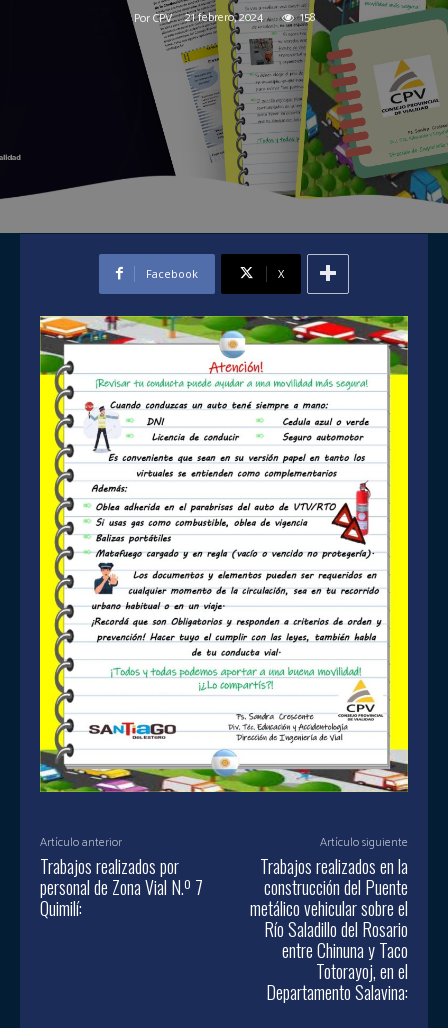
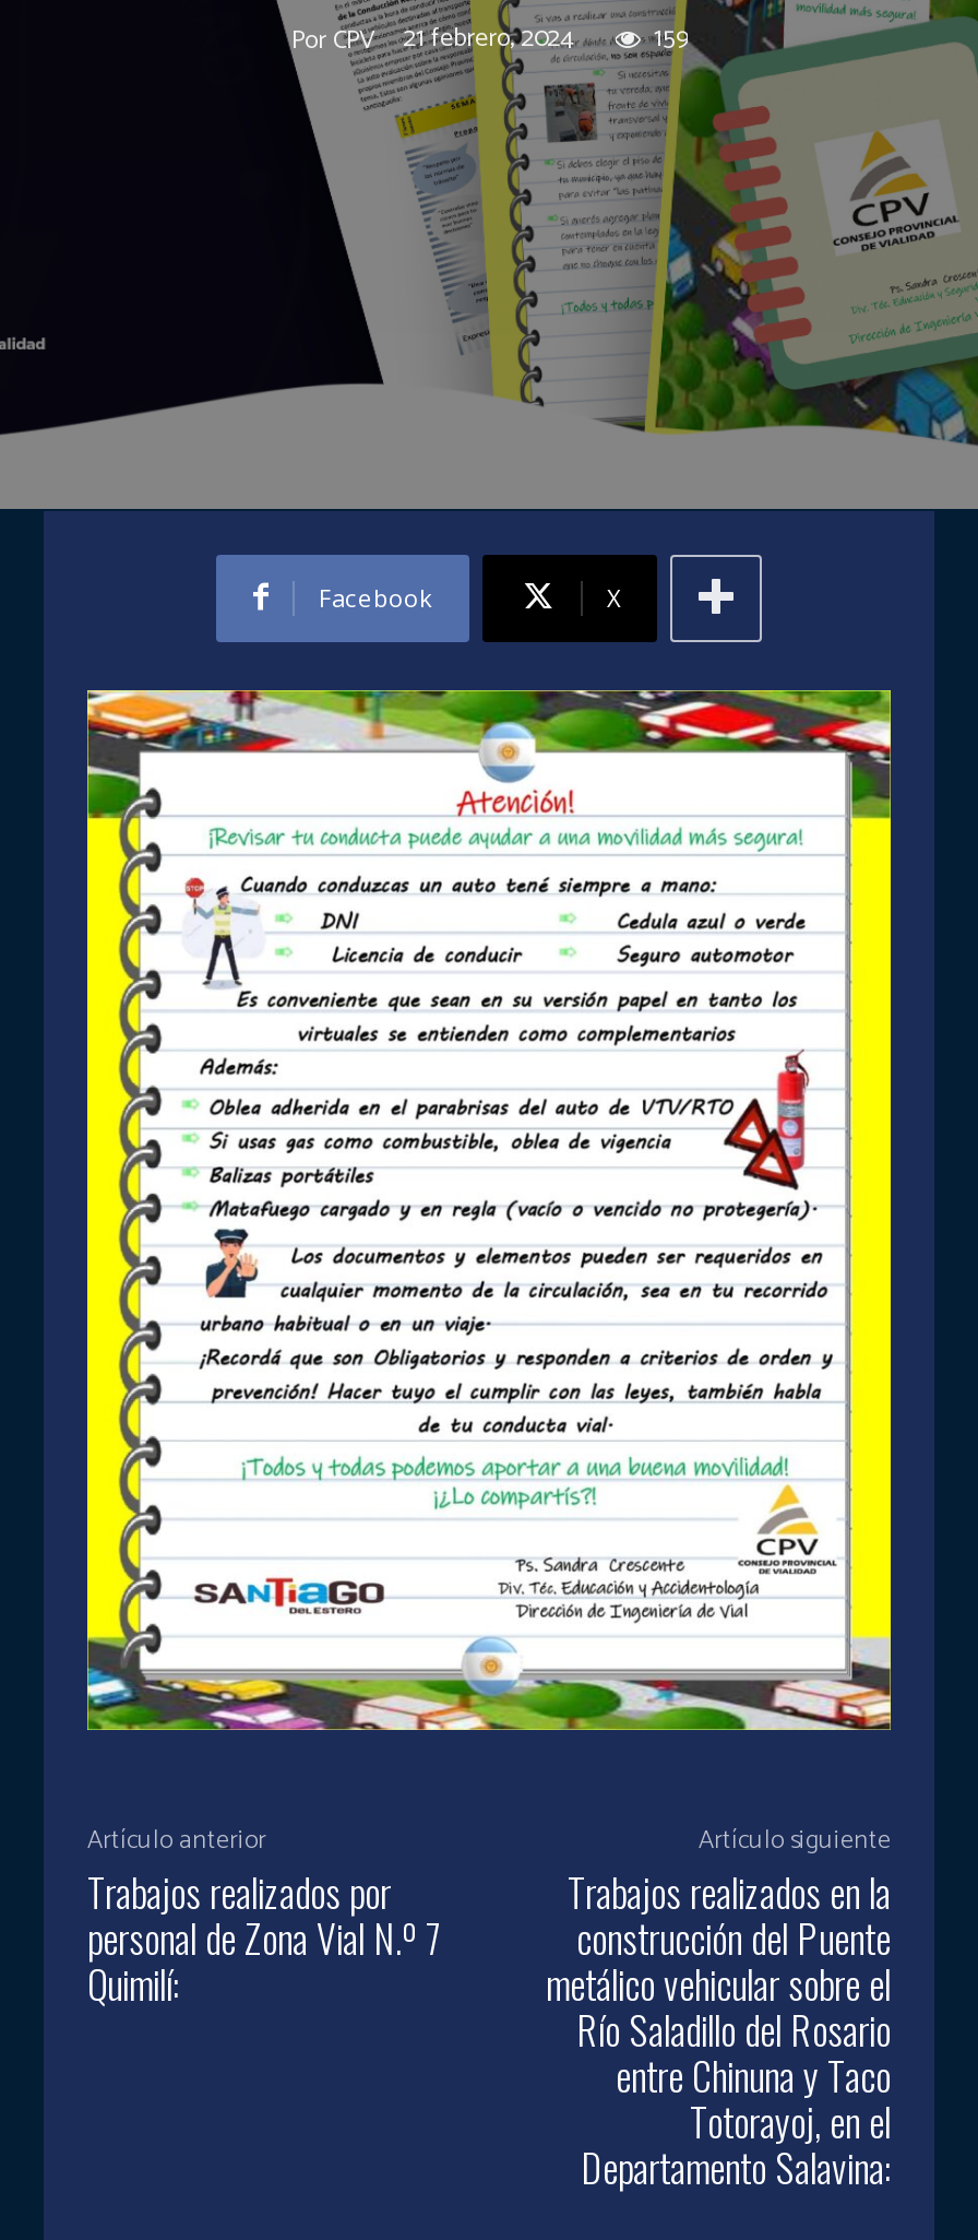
[133,8,314,28] Por CPV 21 febrero, 2024 158 -> [291,18,687,61] Por CPV 21 febrero, 2024 159

